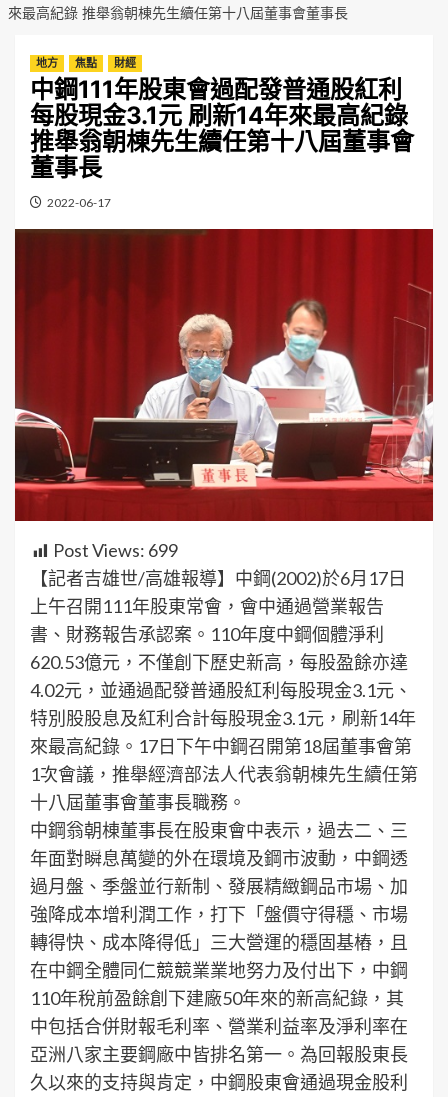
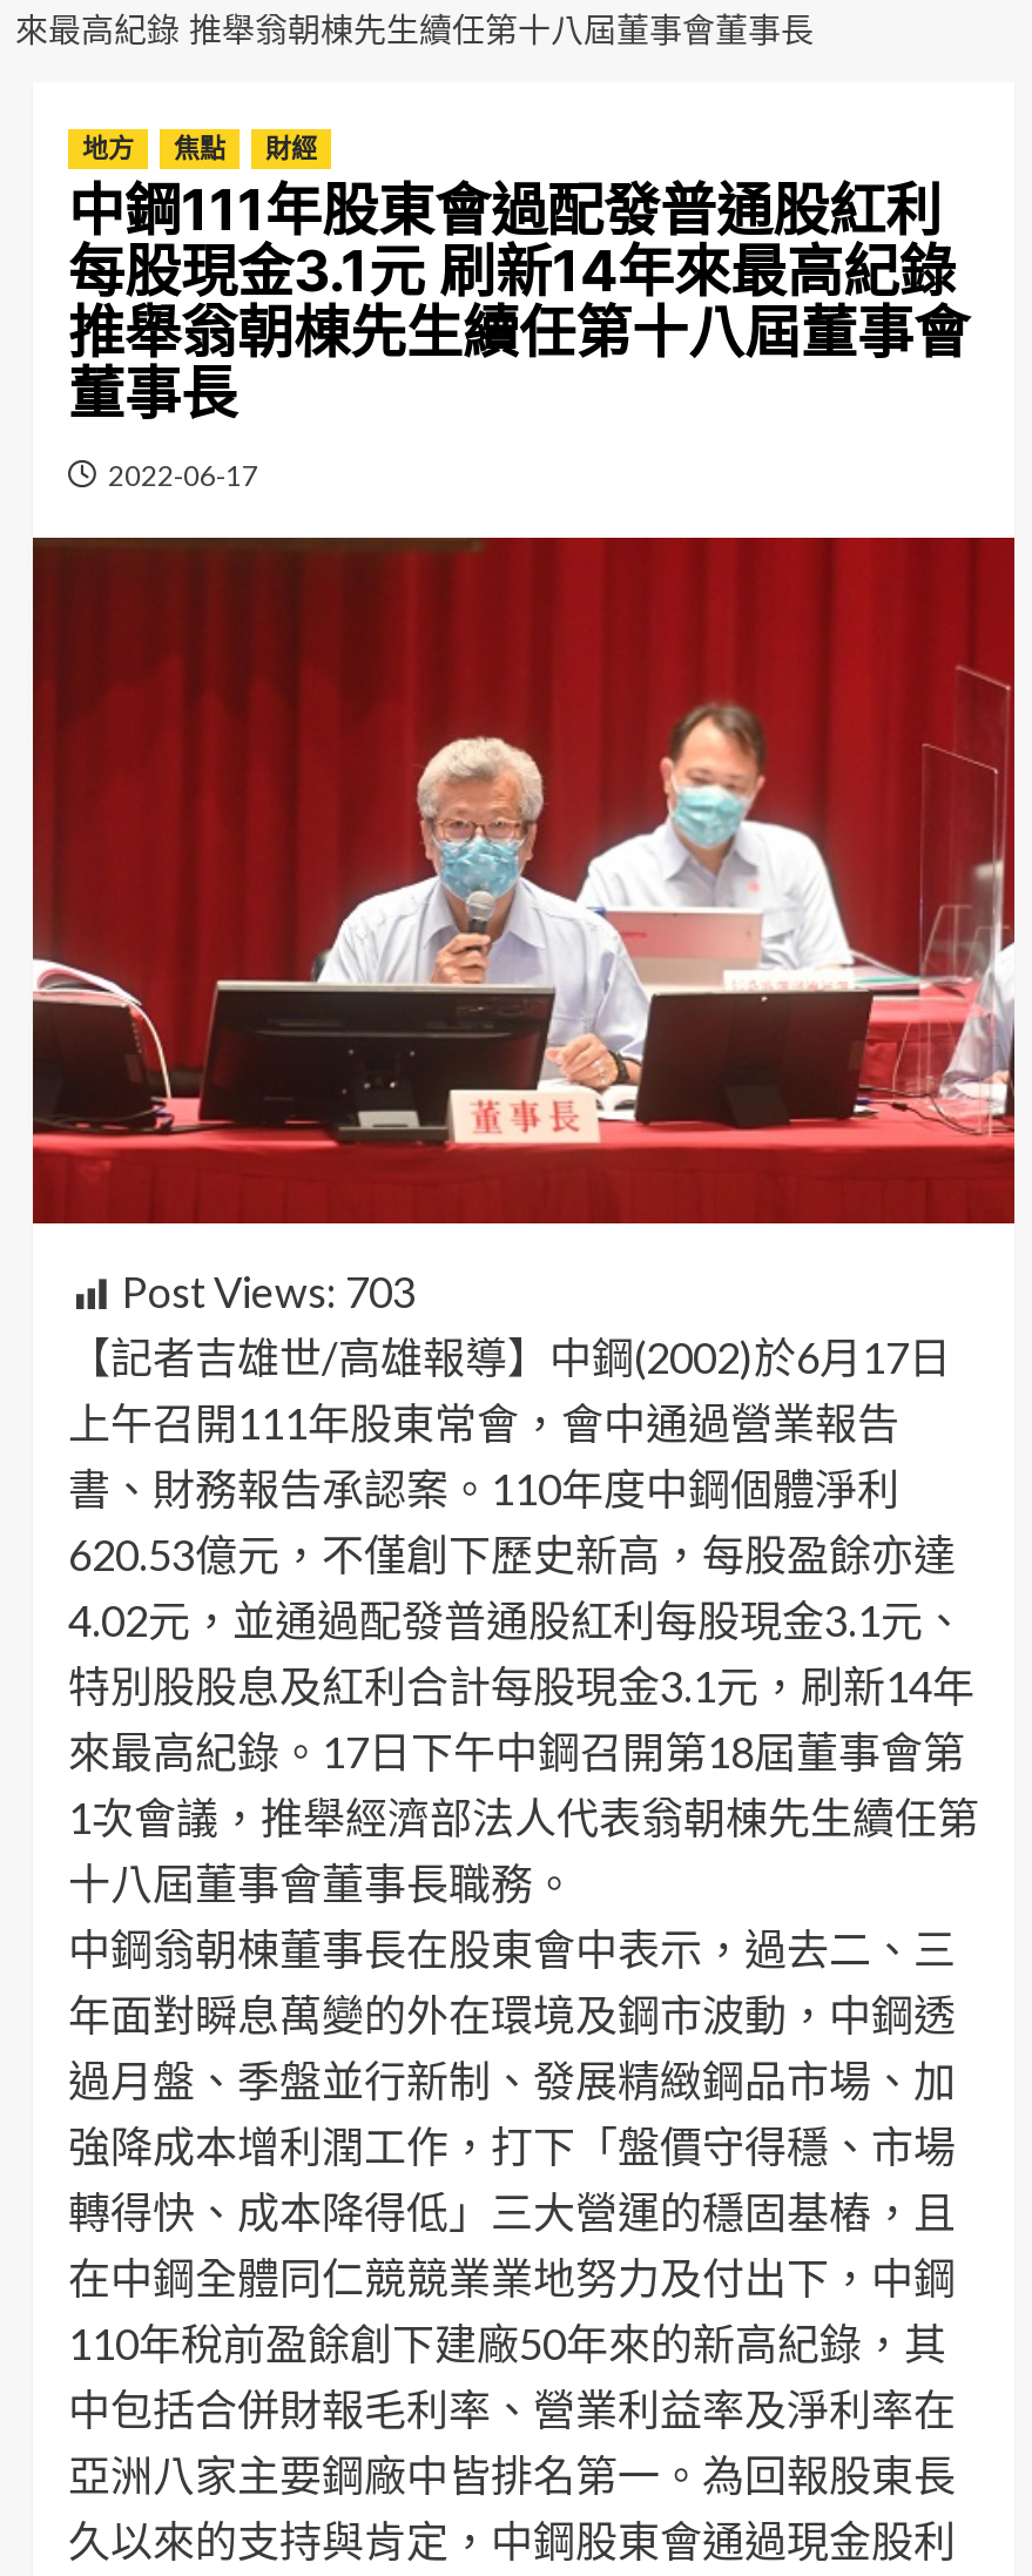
[53,539,178,561] Post Views: 699 -> [122,1266,416,1318] Post Views: 703

